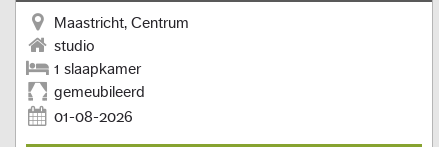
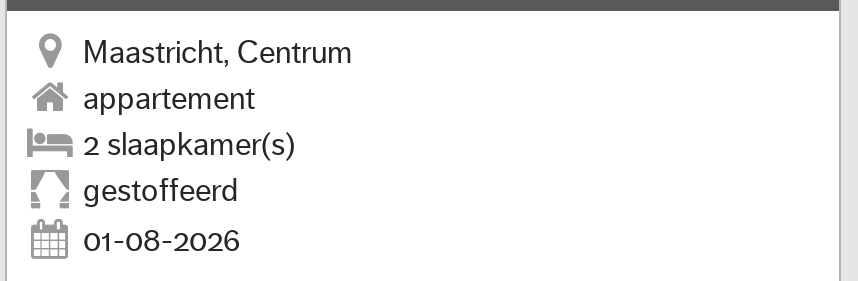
[54,38,145,100] studio | 1 slaapkamer | gemeubileerd -> [83,83,295,207] appartement | 2 slaapkamer(s) | gestoffeerd

